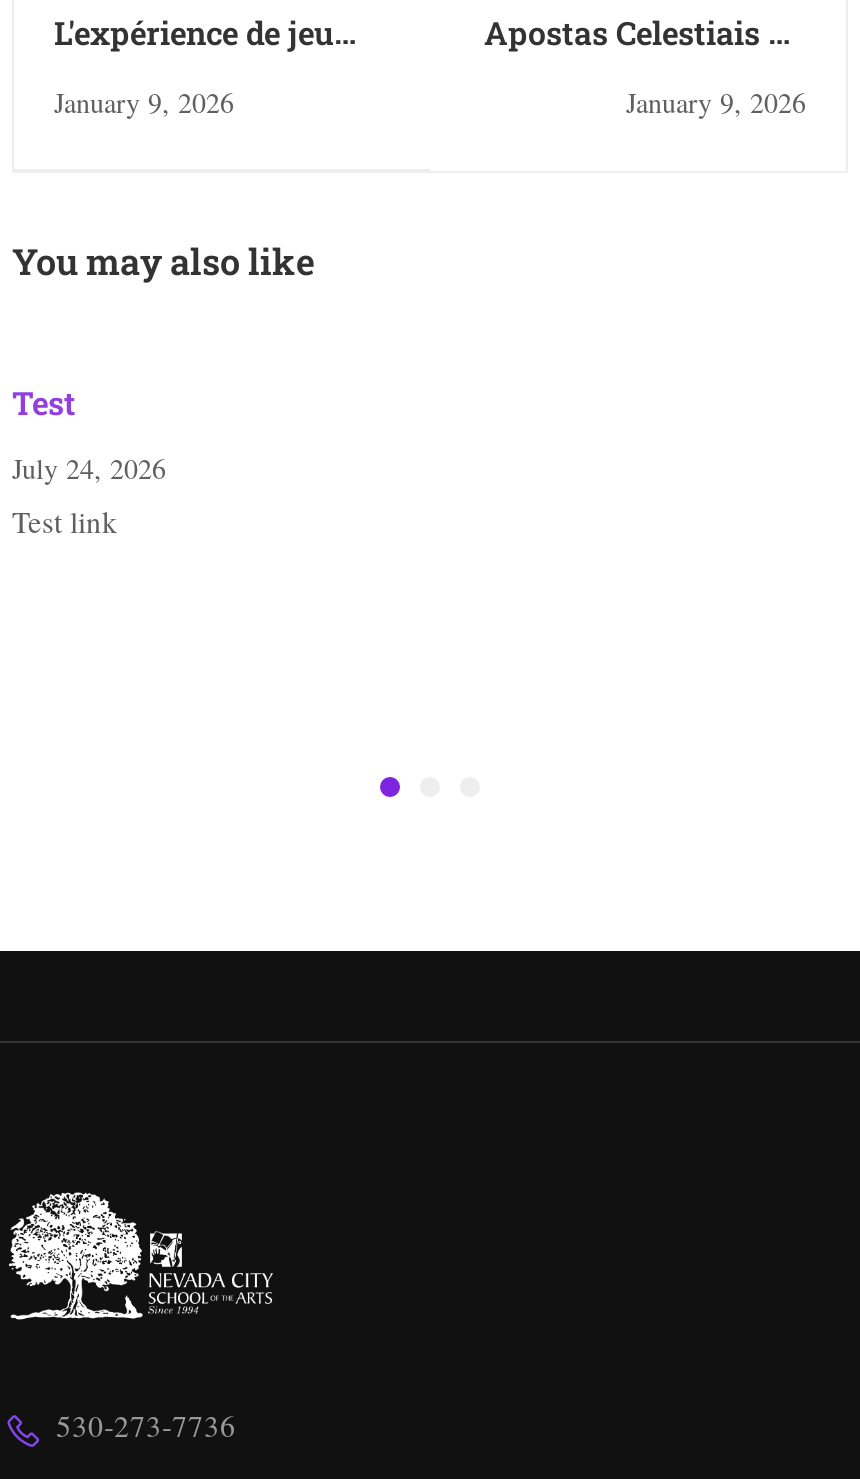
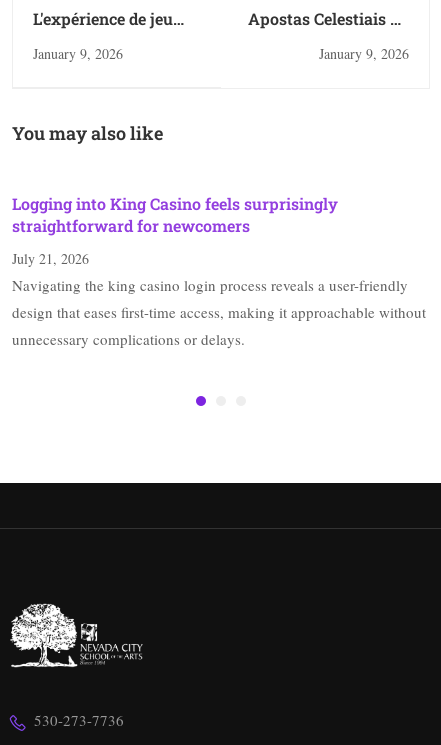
[12,380,76,422] Test -> [12,193,338,236] Logging into King Casino feels surprisingly | straightforward for newcomers
[12,448,166,540] July 24, 2026 | Test link -> [12,249,426,349] July 21, 2026 | Navigating the king casino login process reveals a user-friendly | design that eases first-time access, making it approachable without | unnecessary complications or delays.

